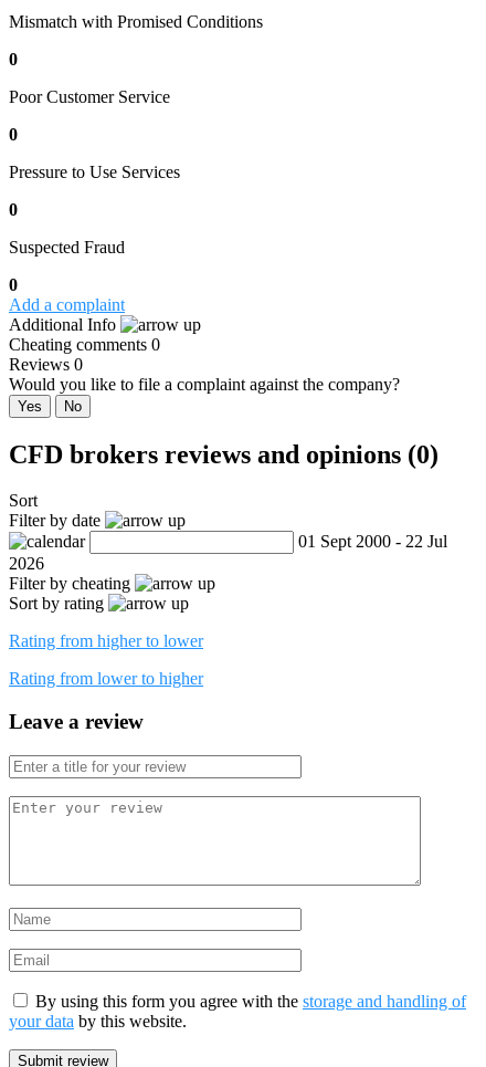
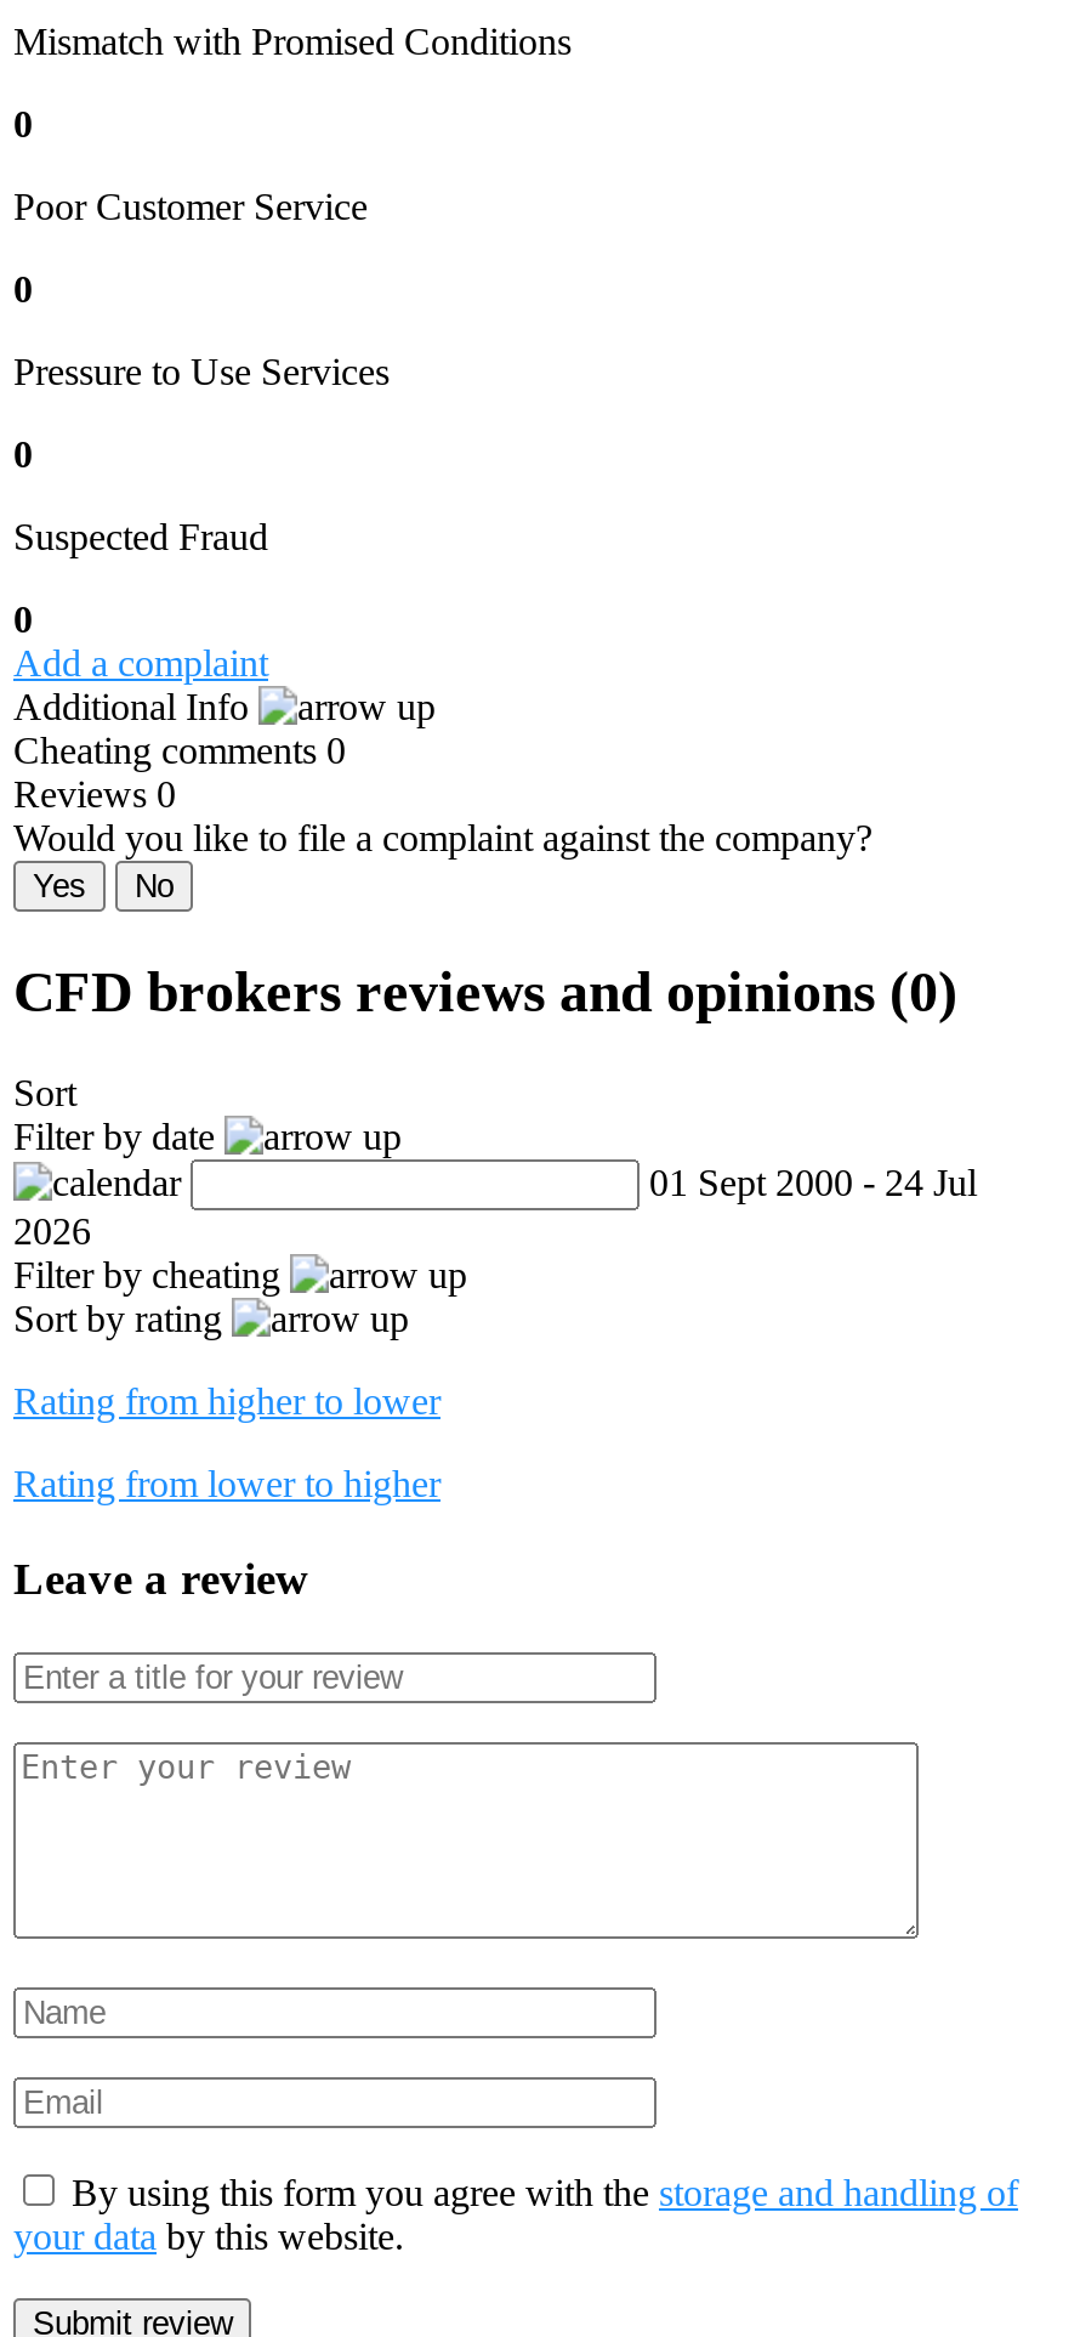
[298,532,447,551] 01 Sept 2000 - 22 Jul -> [649,1163,977,1204] 01 Sept 2000 - 24 Jul

